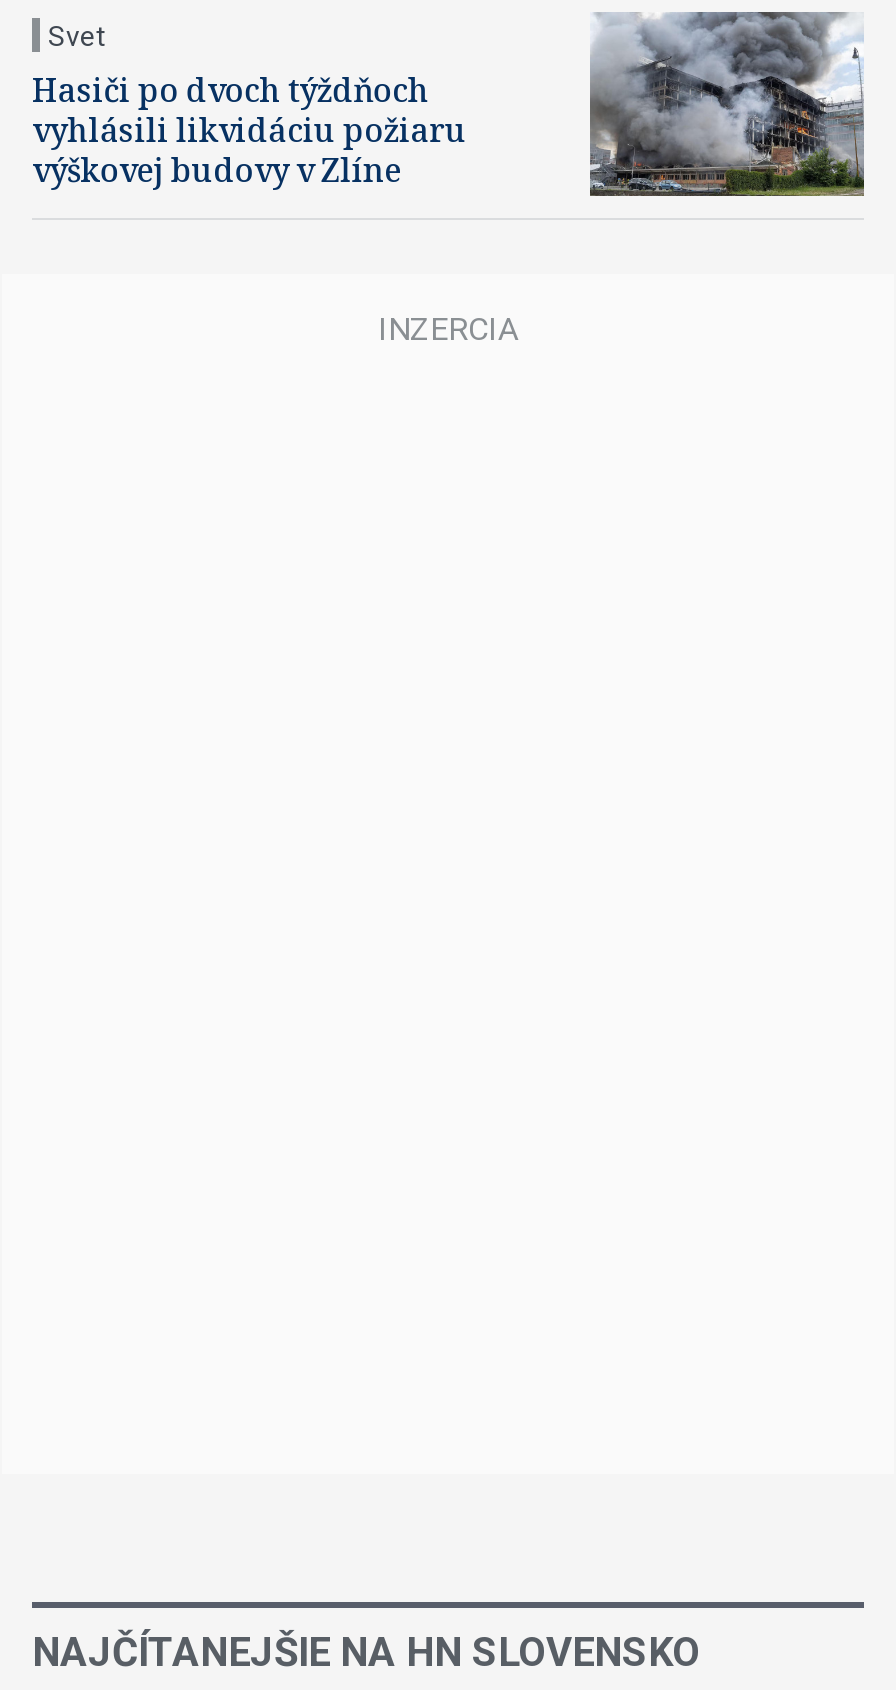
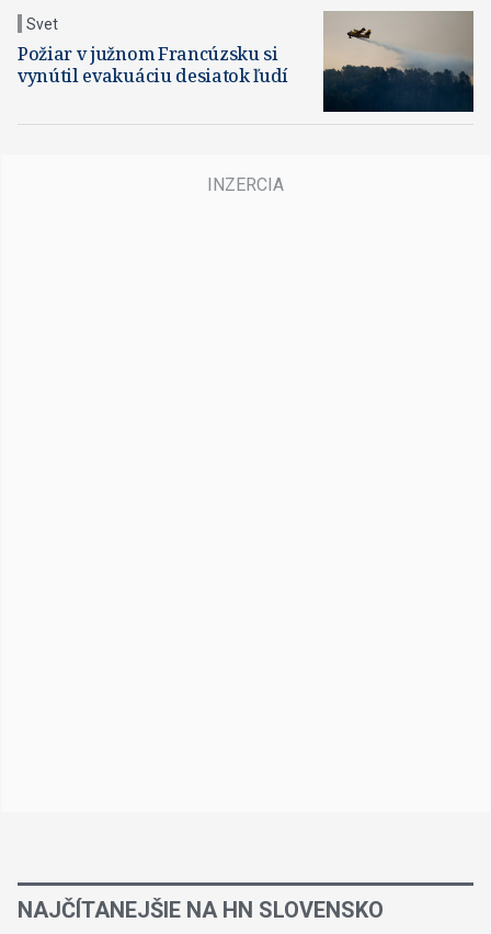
[588,12,866,198] [image] -> [322,10,475,113] [image]
[32,68,466,192] Hasiči po dvoch týždňoch | vyhlásili likvidáciu požiaru | výškovej budovy v Zlíne -> [18,42,288,88] Požiar v južnom Francúzsku si | vynútil evakuáciu desiatok ľudí

